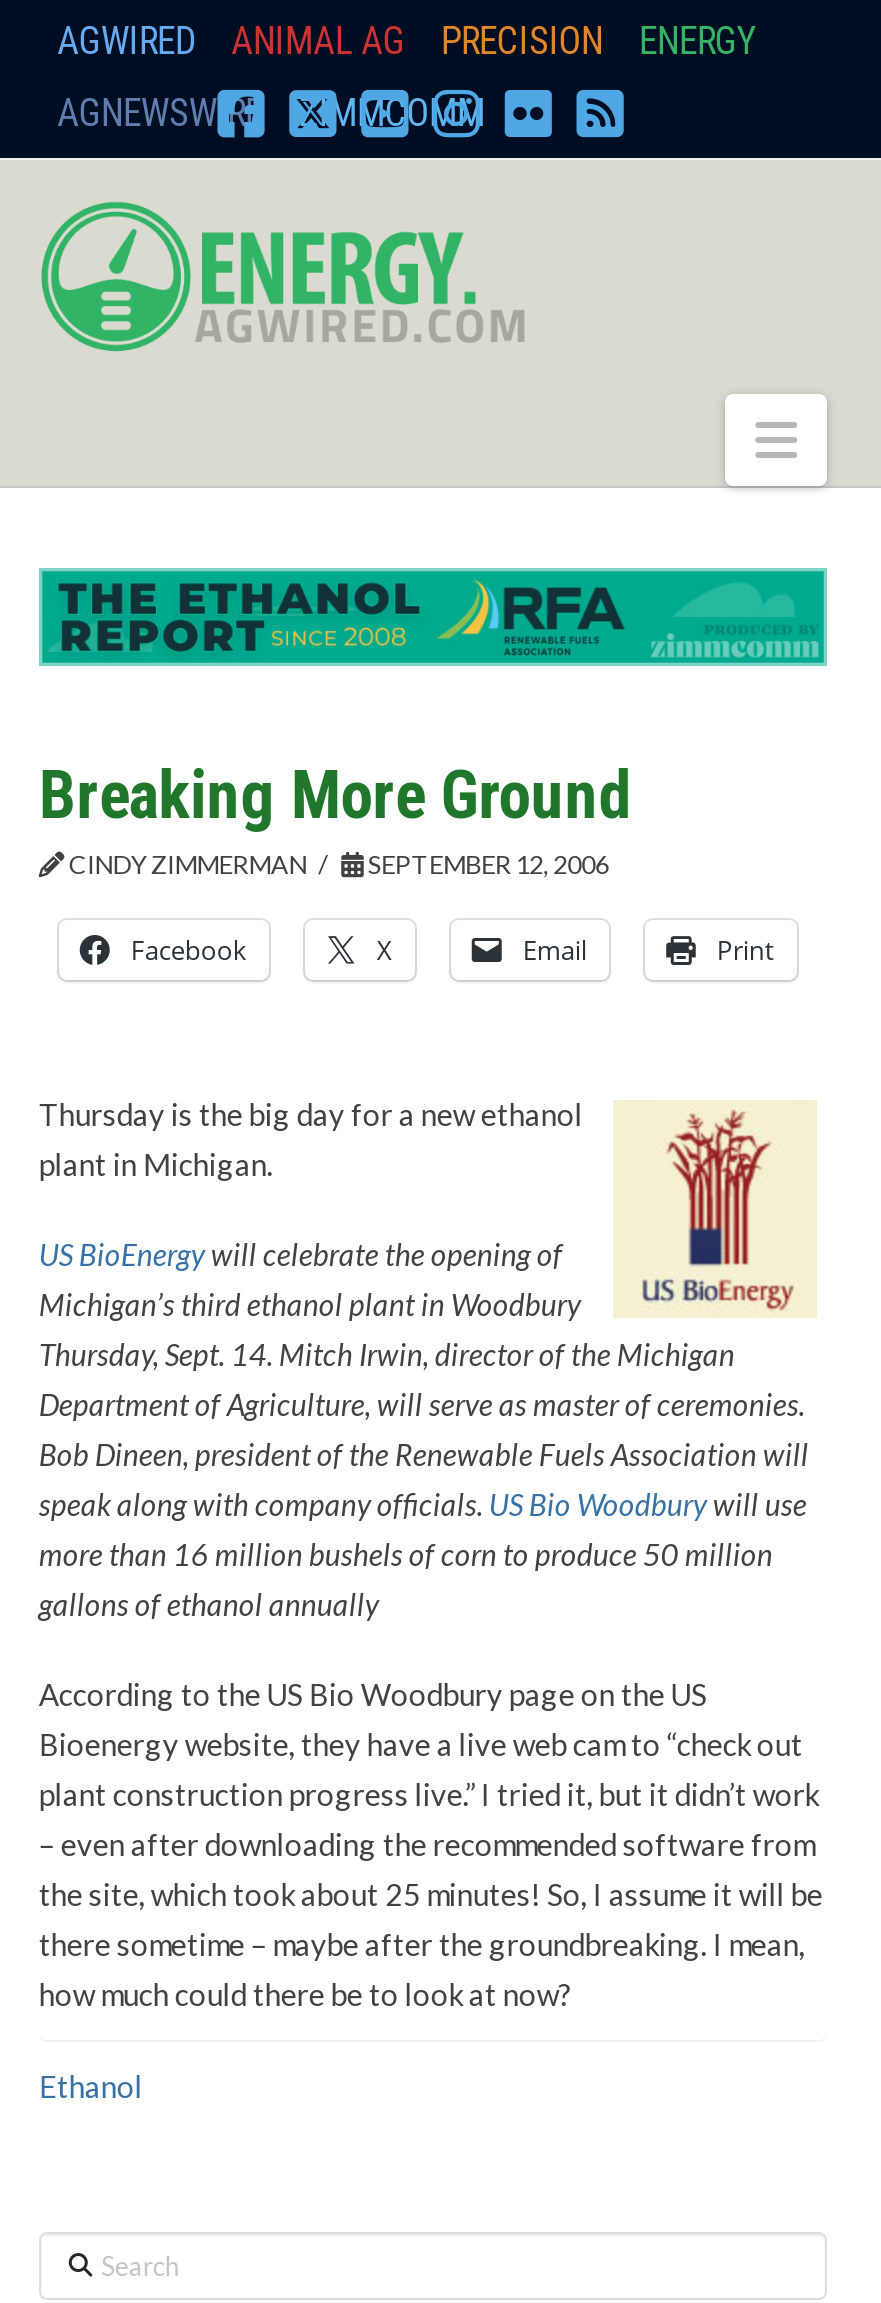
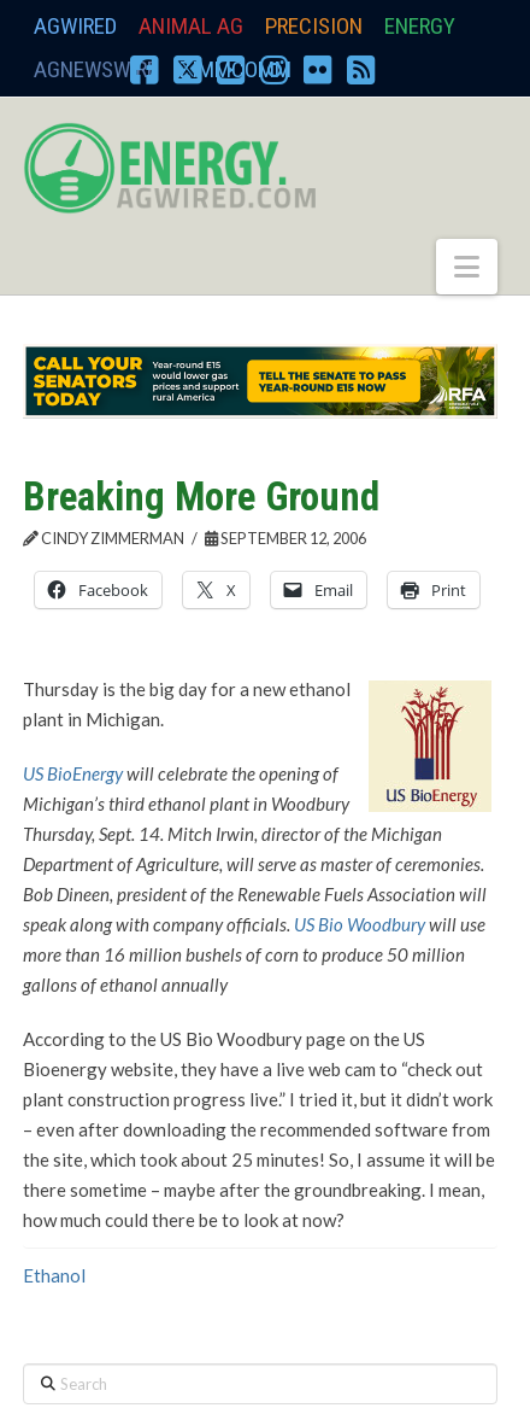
[37,566,827,668] [image] -> [23,345,496,417] [image]

